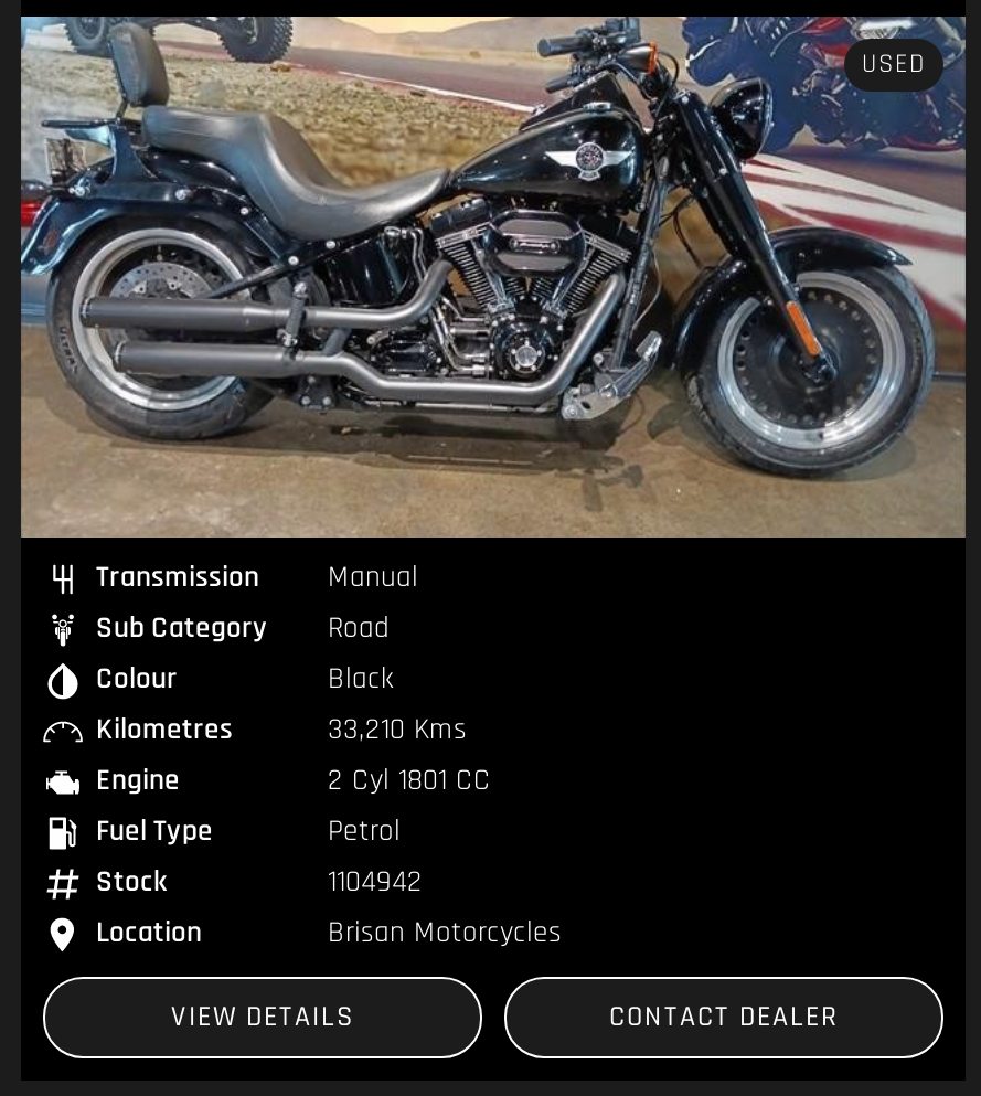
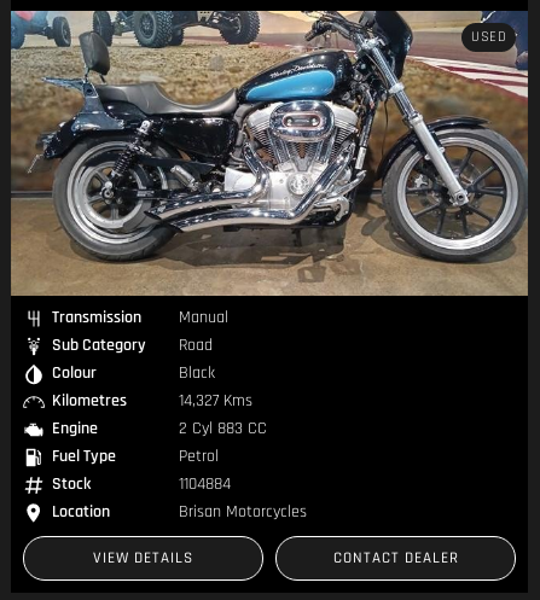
[19,14,968,538] [image] -> [11,10,529,295] [image]
[328,709,467,749] 33,210 Kms -> [179,389,252,411] 14,327 Kms
[328,760,500,799] 2 Cyl 1801 CC -> [179,417,272,439] 2 Cyl 883 CC
[328,861,423,901] 1104942 -> [179,473,231,494] 1104884

